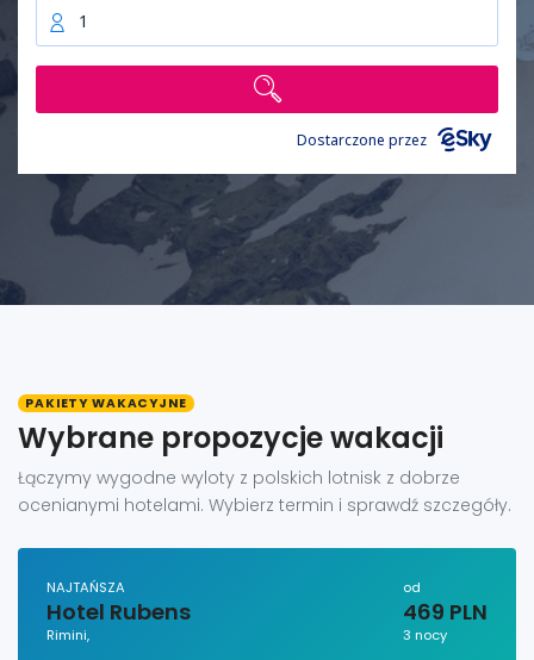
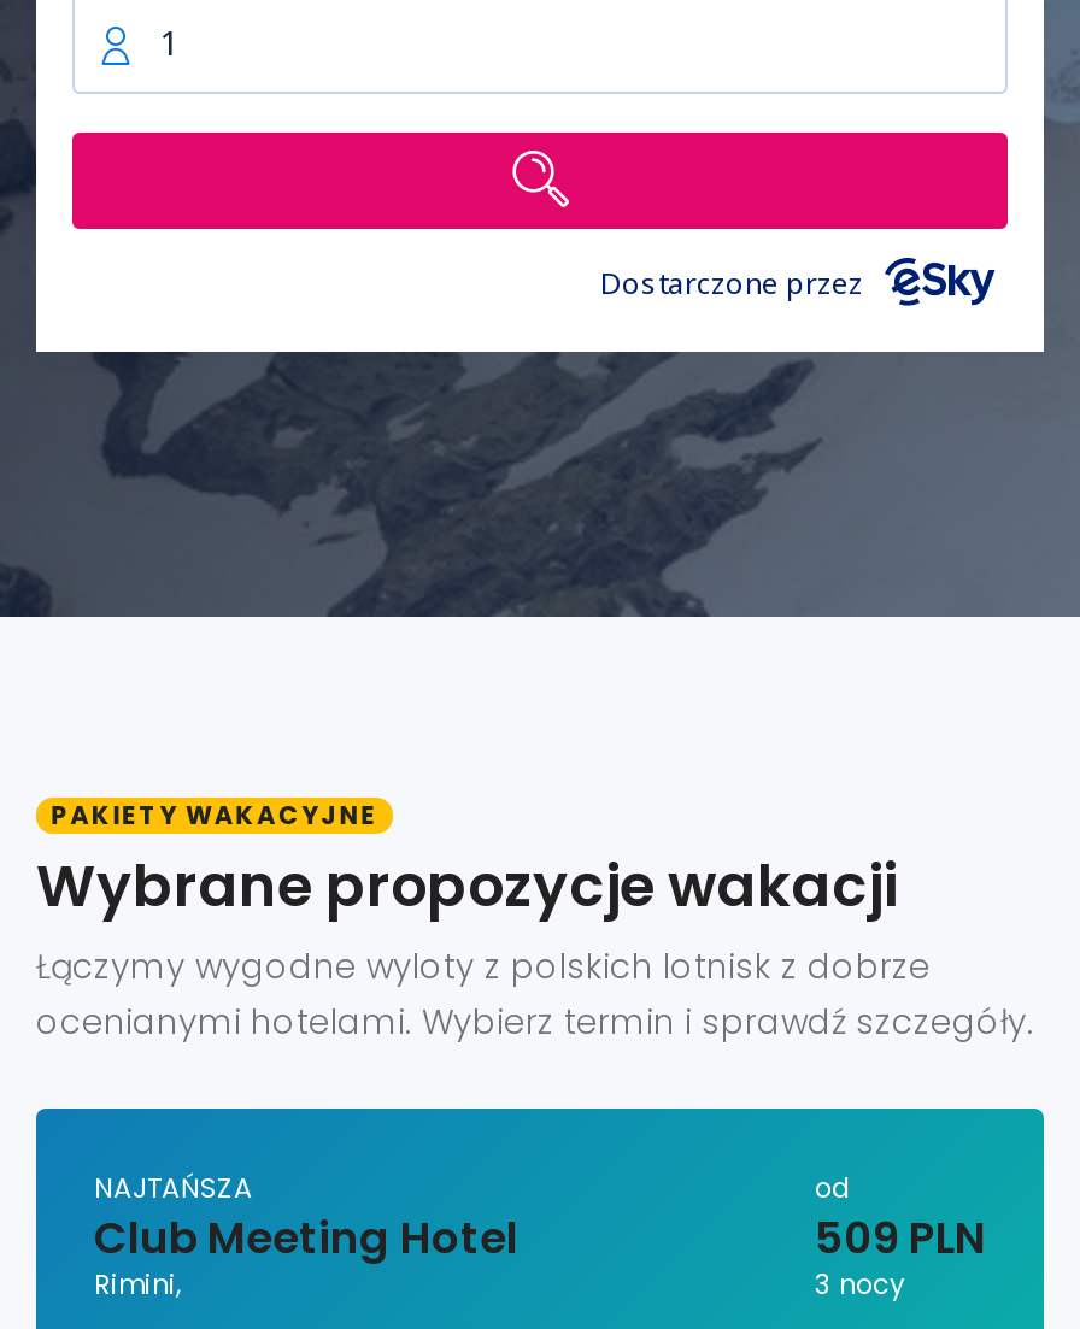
[46,597,191,627] Hotel Rubens -> [94,1208,518,1268] Club Meeting Hotel
[403,597,488,627] 469 PLN -> [815,1208,986,1268] 509 PLN

